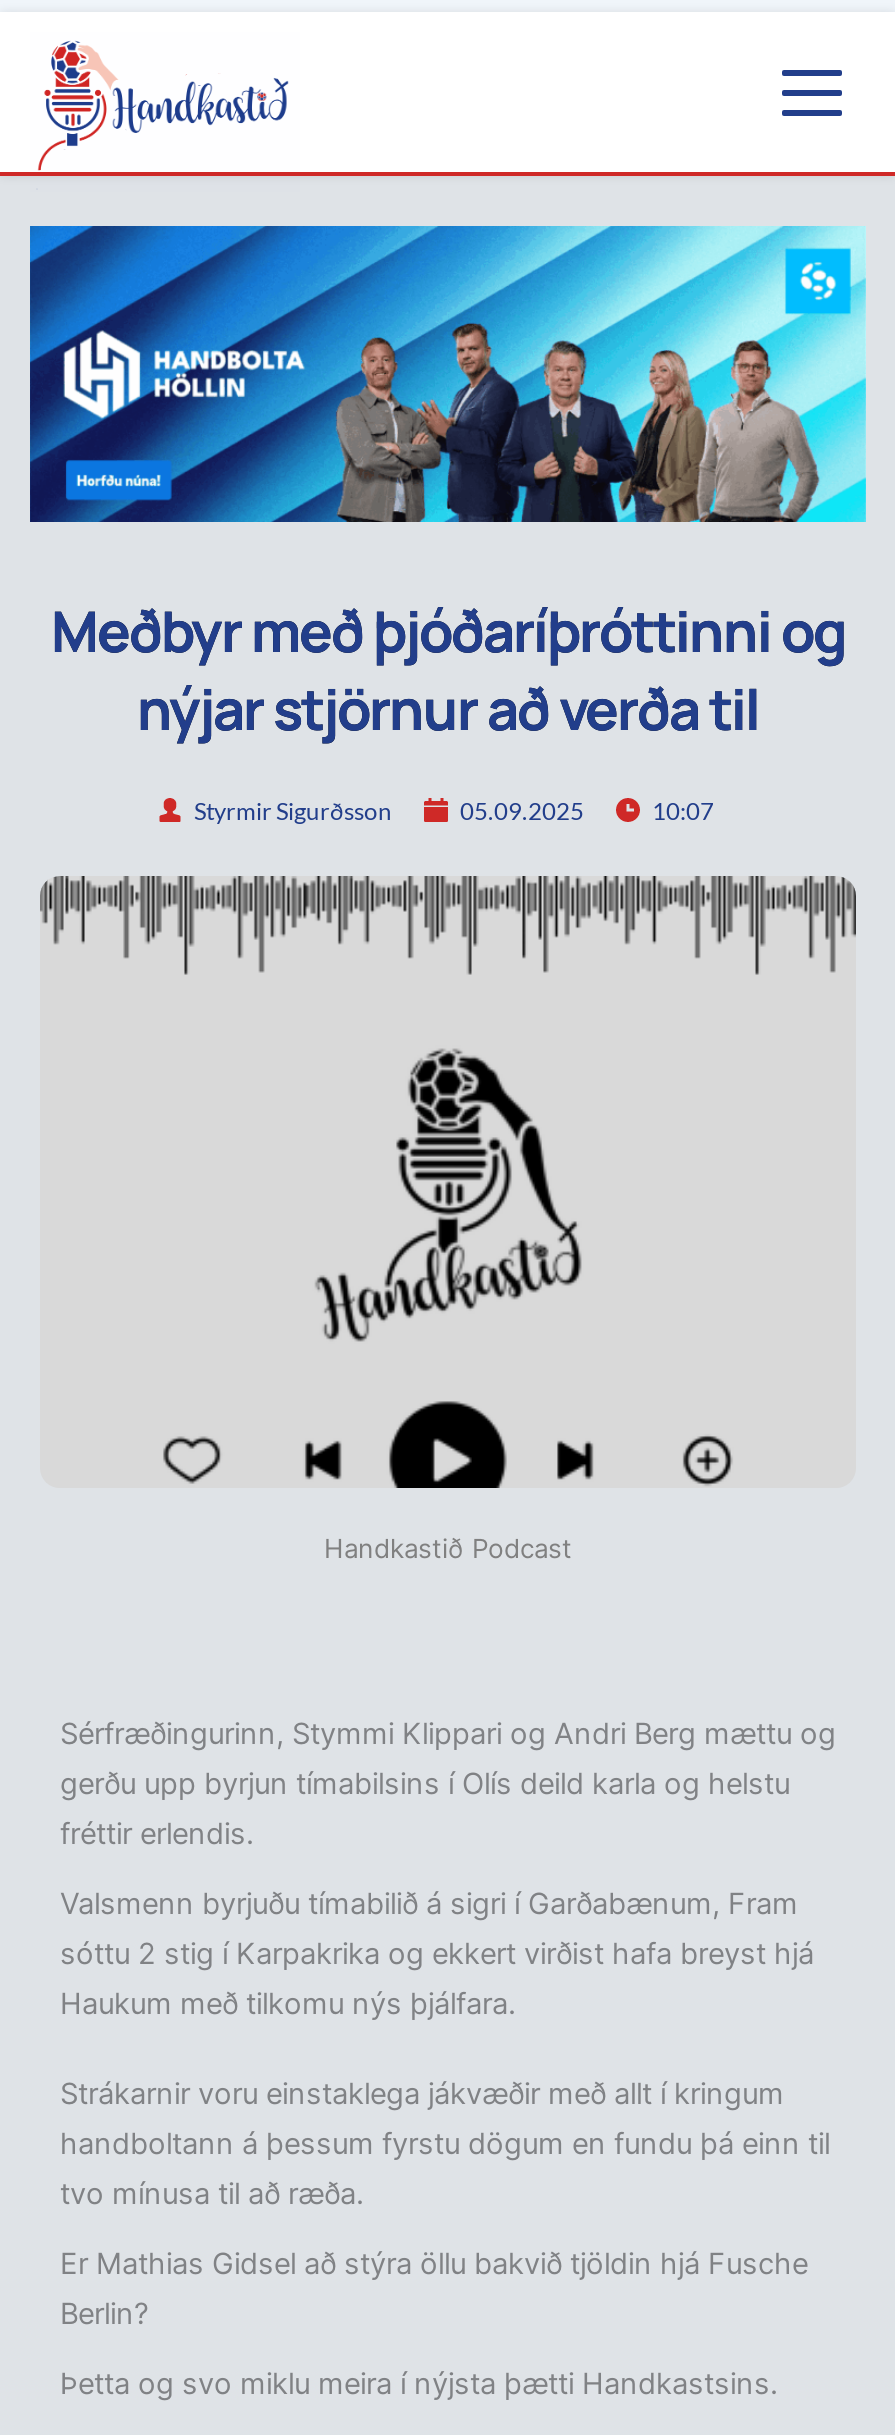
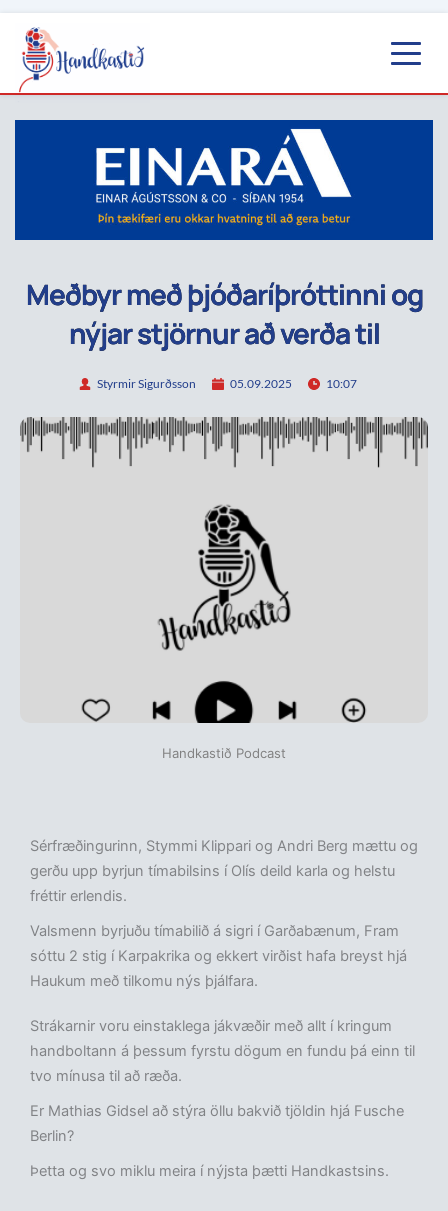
[30,224,868,524] [image] -> [15,119,434,241] [image]

